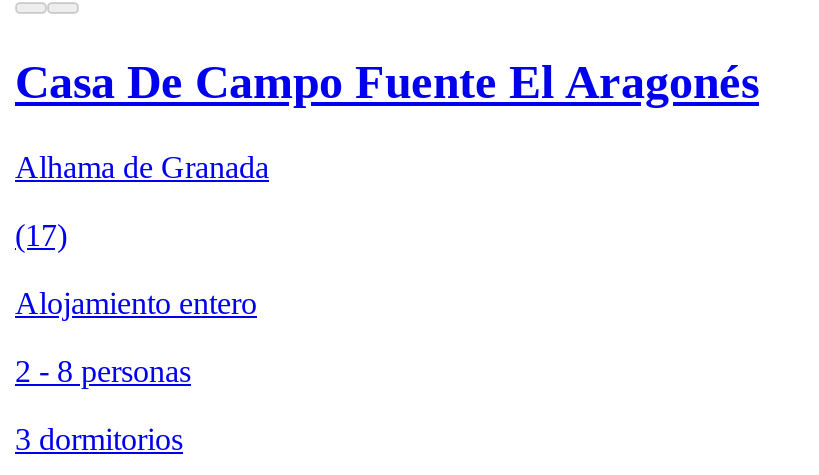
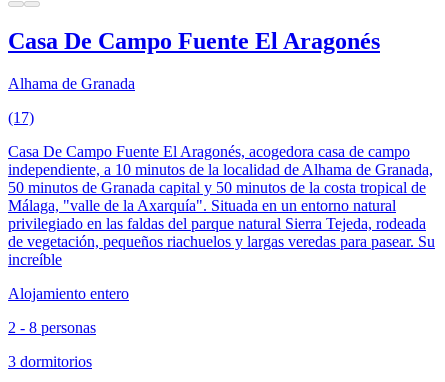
none -> [8,143,435,268] Casa De Campo Fuente El Aragonés, acogedora casa de campo | independiente, a 10 minutos de la localidad de Alhama de Granada, | 50 minutos de Granada capital y 50 minutos de la costa tropical de | Málaga, "valle de la Axarquía". Situada en un entorno natural | privilegiado en las faldas del parque natural Sierra Tejeda, rodeada | de vegetación, pequeños riachuelos y largas veredas para pasear. Su | increíble

